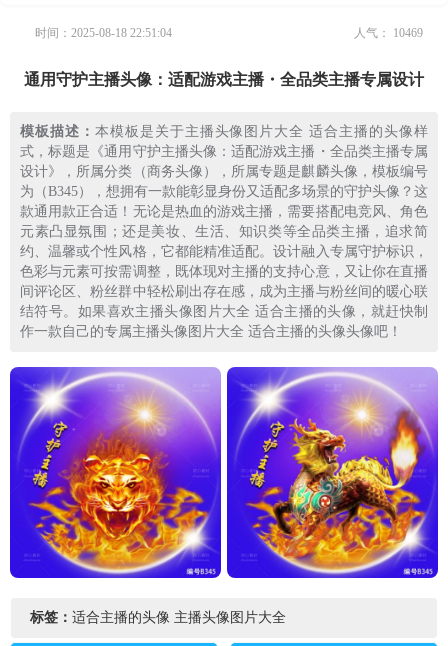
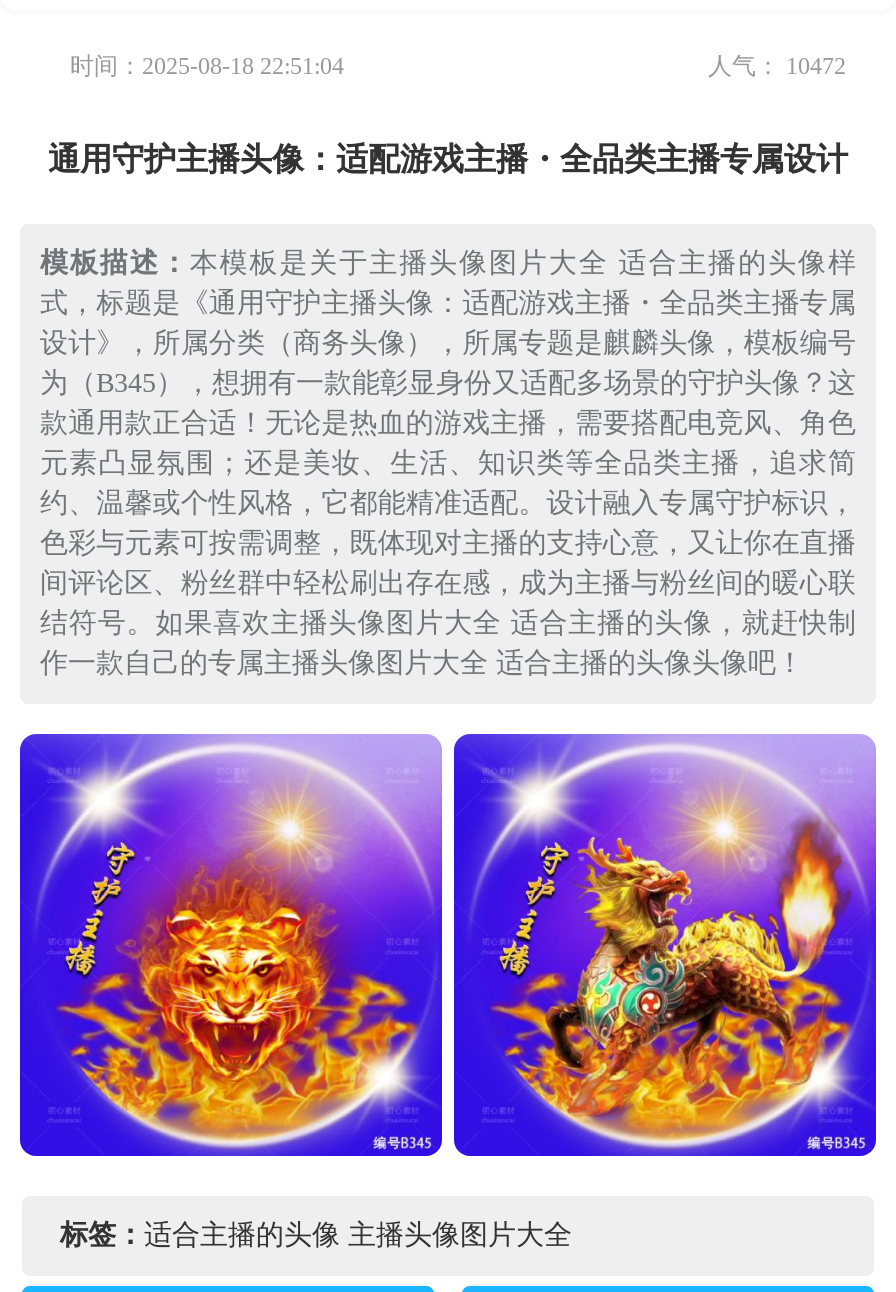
[354,26,423,40] 人气：10469 -> [708,52,846,80] 人气：10472

